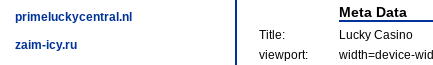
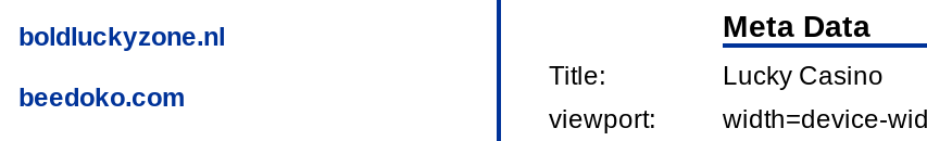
[15,10,132,24] primeluckycentral.nl -> [18,22,225,52] boldluckyzone.nl
[15,38,77,52] zaim-icy.ru -> [18,82,186,113] beedoko.com

